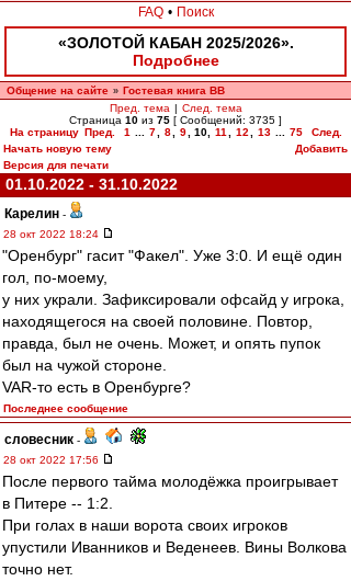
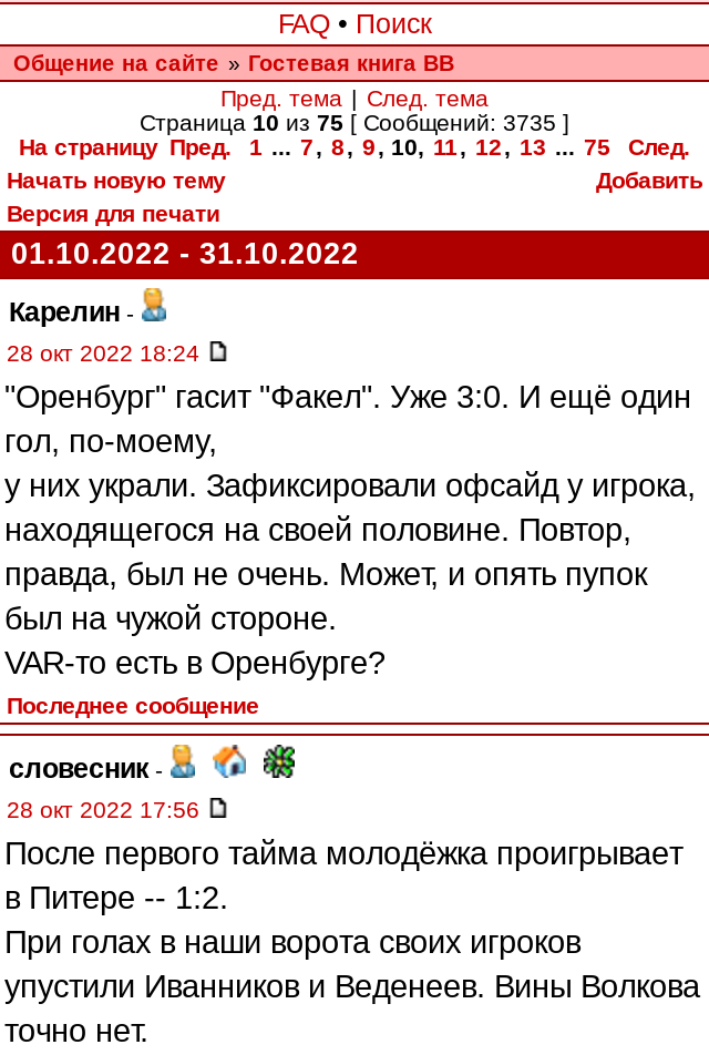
[58,34,293,69] «ЗОЛОТОЙ КАБАН 2025/2026». | Подробнее -> none

